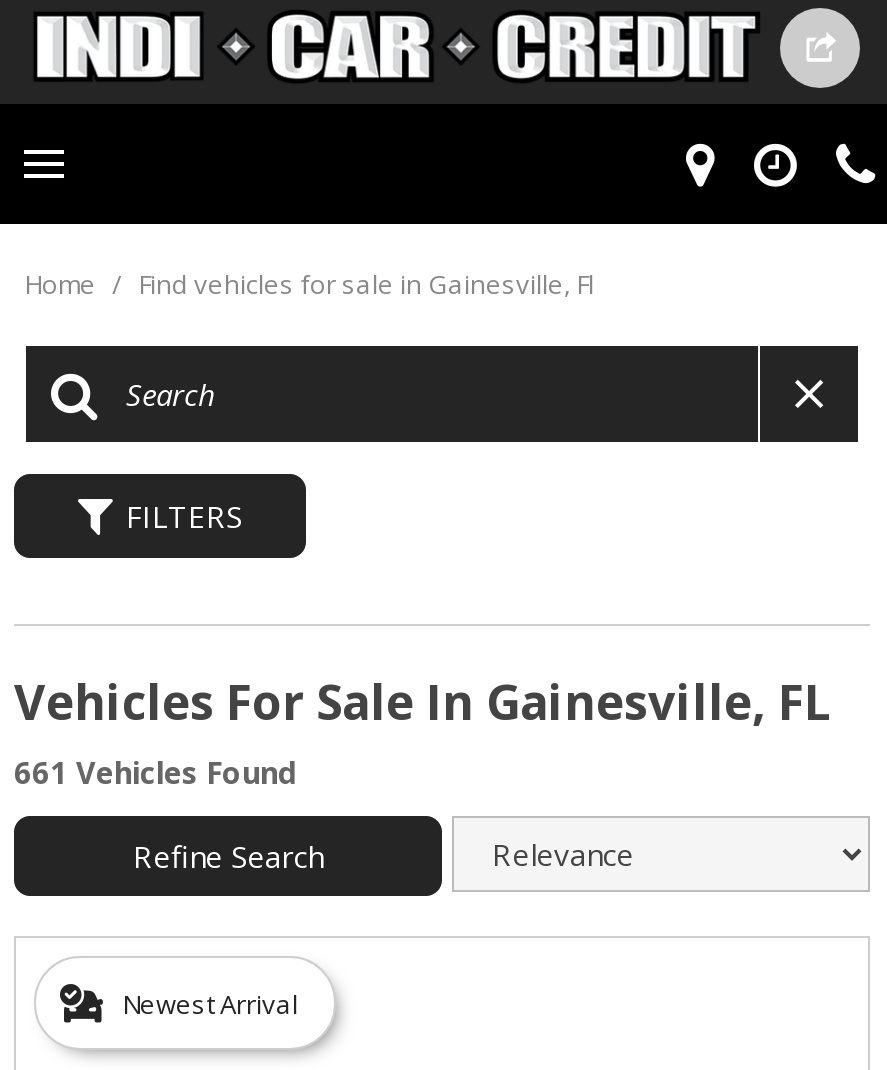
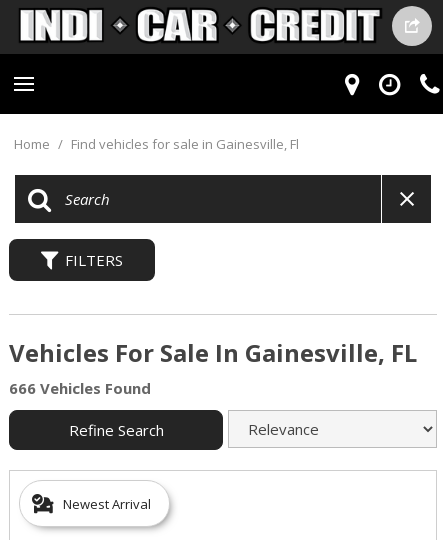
[14,752,298,792] 661 Vehicles Found -> [9,378,151,398] 666 Vehicles Found

